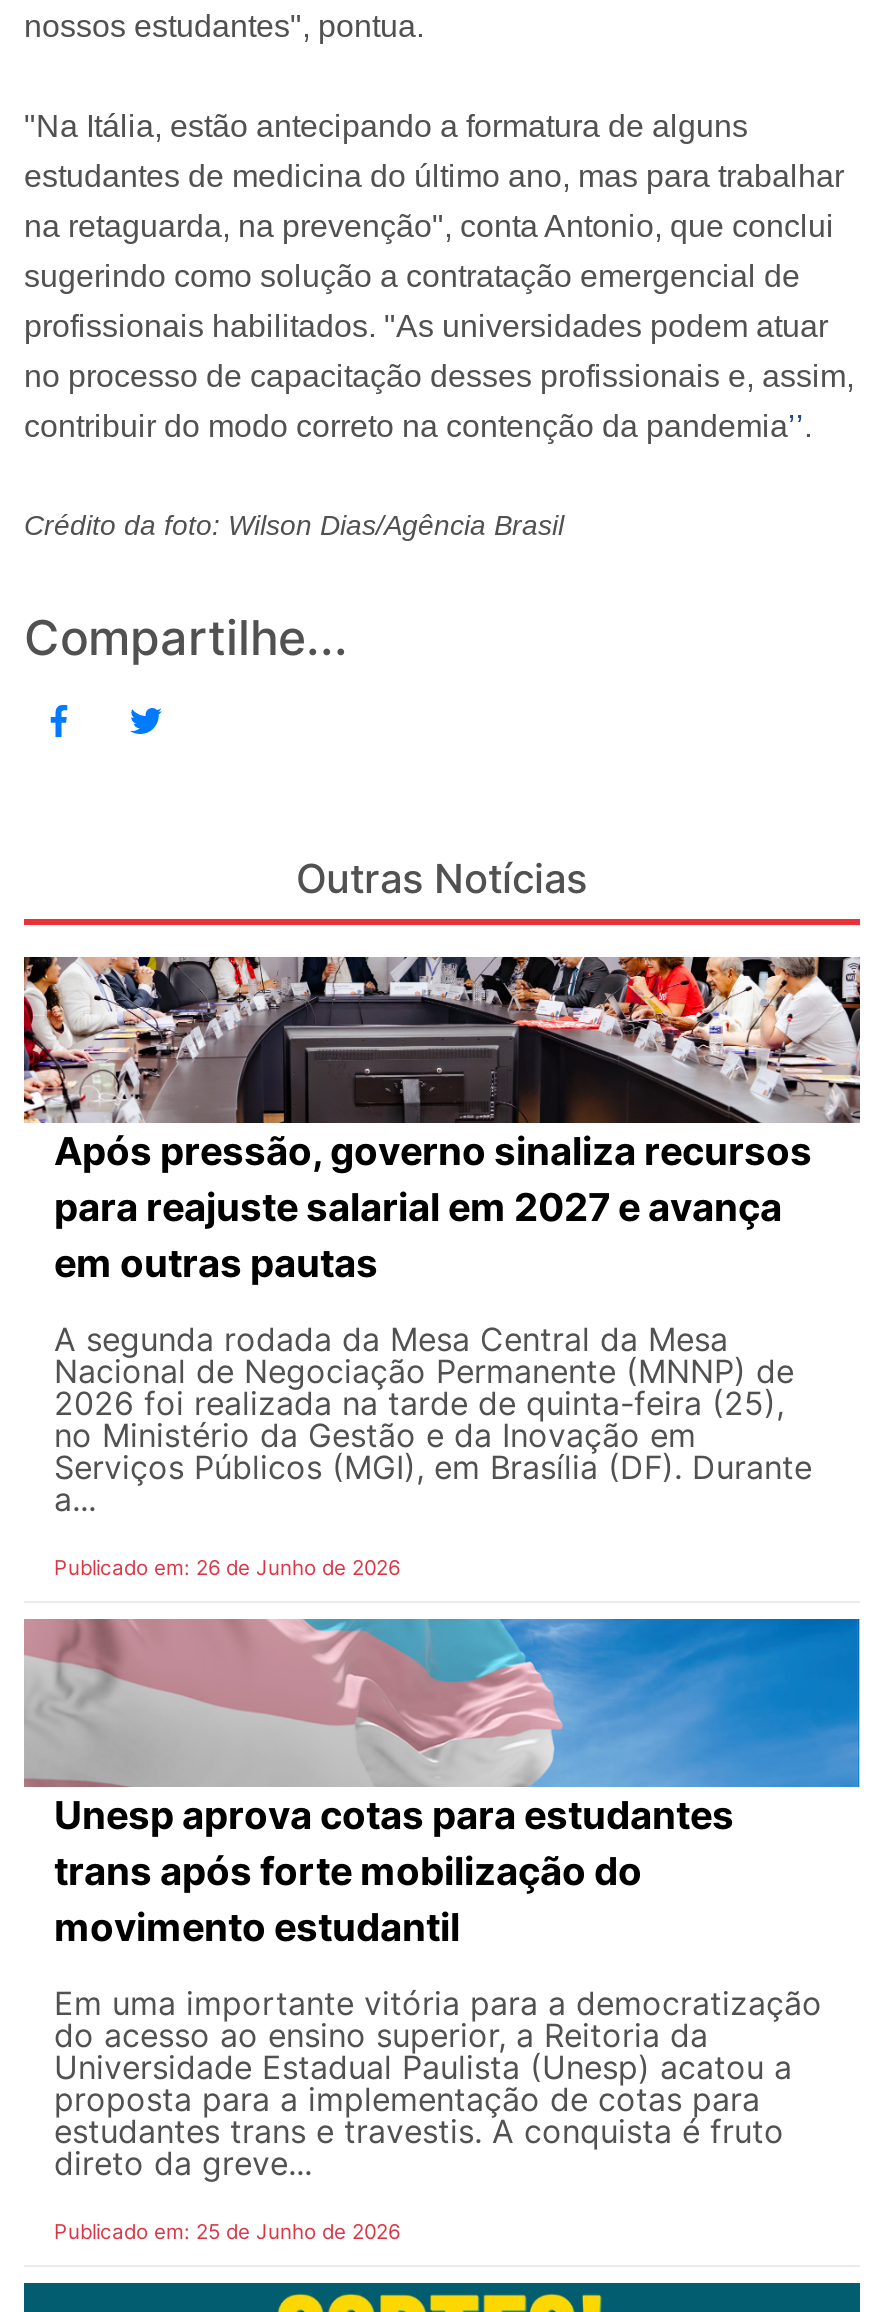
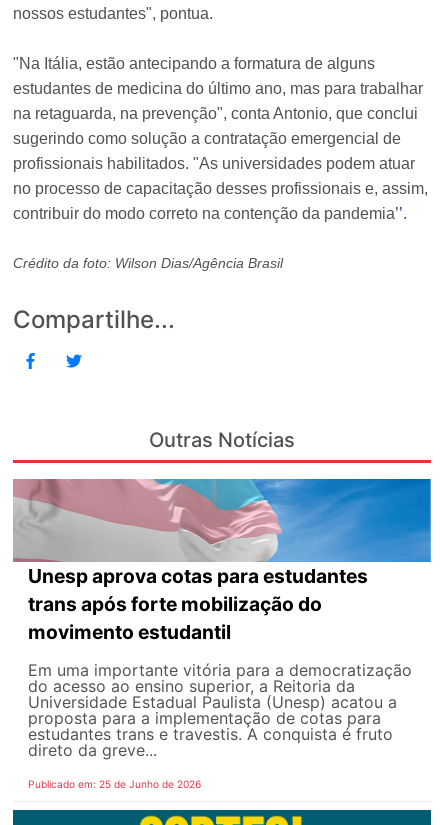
[22,955,862,1580] [image] | Após pressão, governo sinaliza recursos | para reajuste salarial em 2027 e avança | em outras pautas | A segunda rodada da Mesa Central da Mesa | Nacional de Negociação Permanente (MNNP) de | 2026 foi realizada na tarde de quinta-feira (25), | no Ministério da Gestão e da Inovação em | Serviços Públicos (MGI), em Brasília (DF). Durante | a... | Publicado em: 26 de Junho de 2026 -> none

